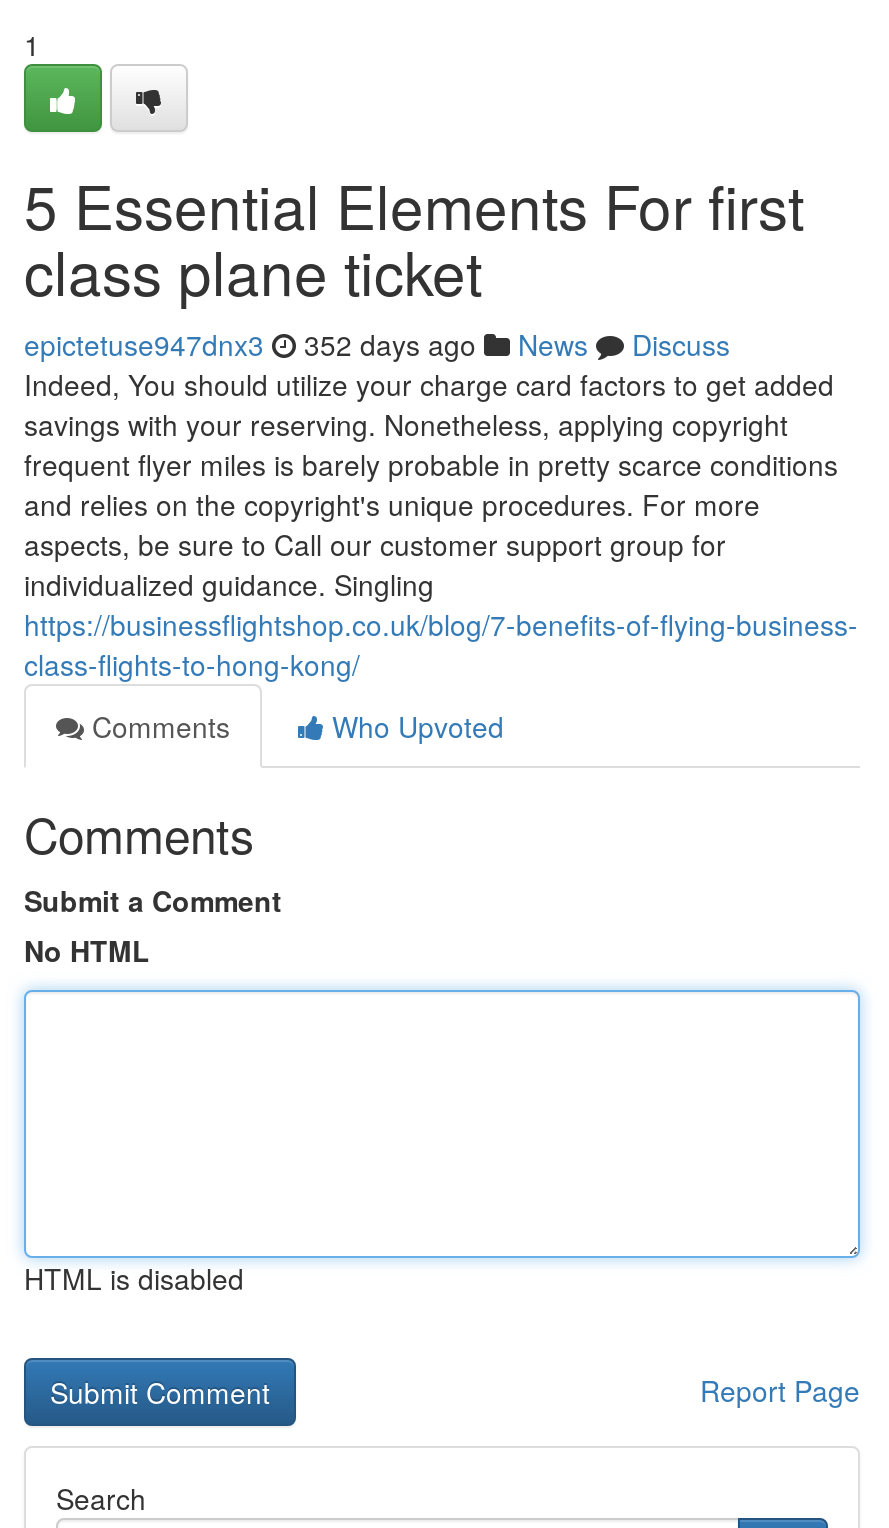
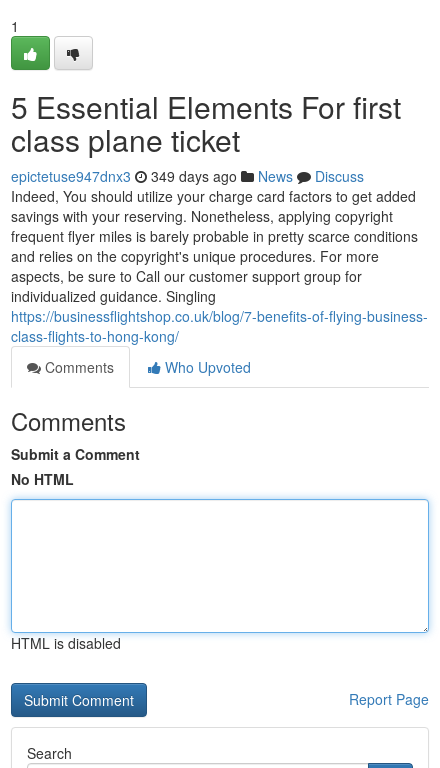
[24,324,730,364] epictetuse947dnx3 352 days ago News Discuss -> [11,166,364,186] epictetuse947dnx3 349 days ago News Discuss

